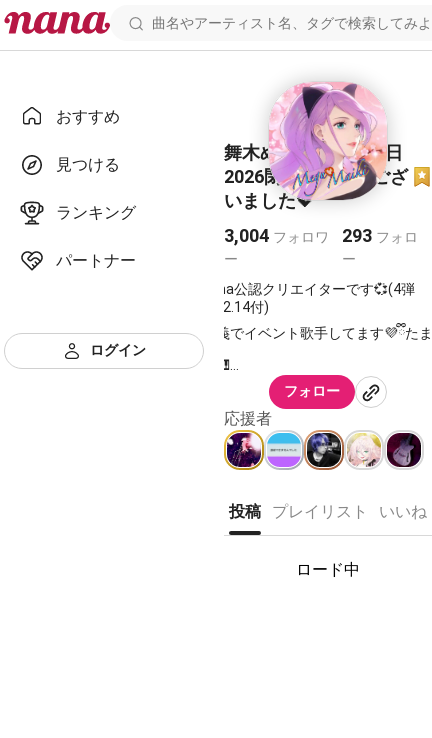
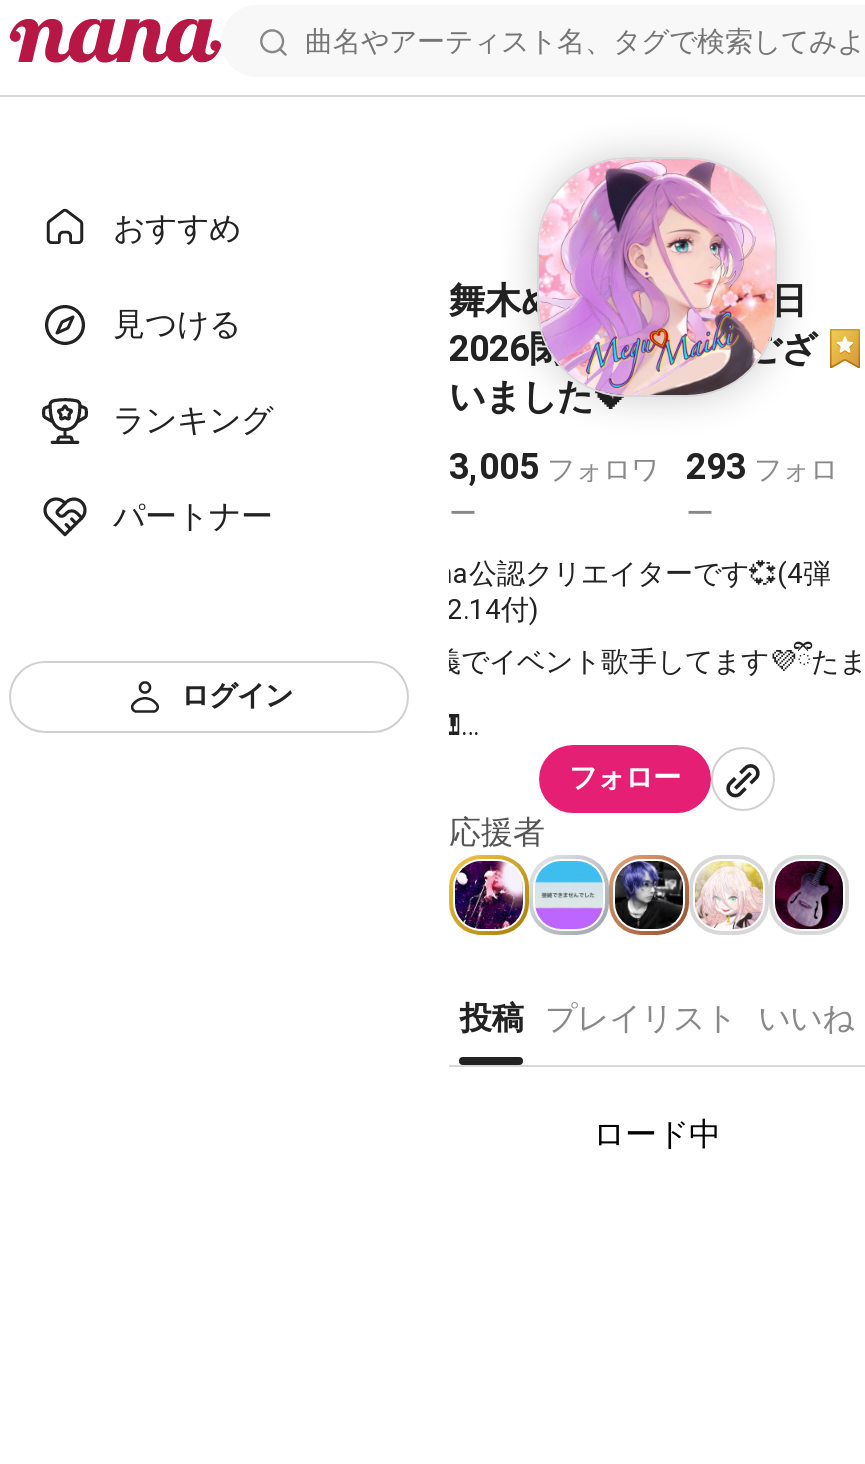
[224,225,418,246] 3,004 フォロワ 293 フォロ -> [449,445,838,487] 3,005 フォロワ 293 フォロ

